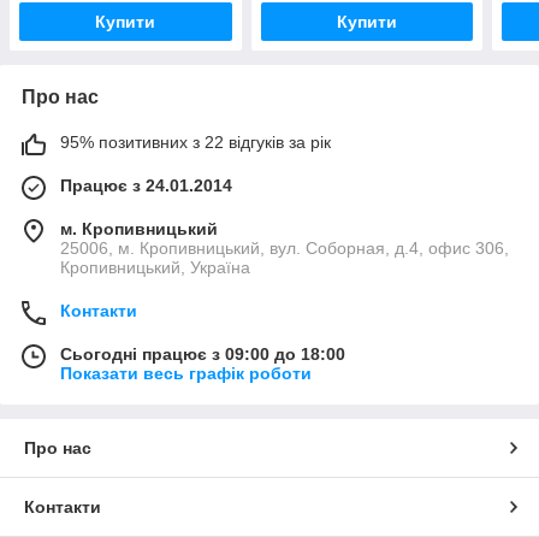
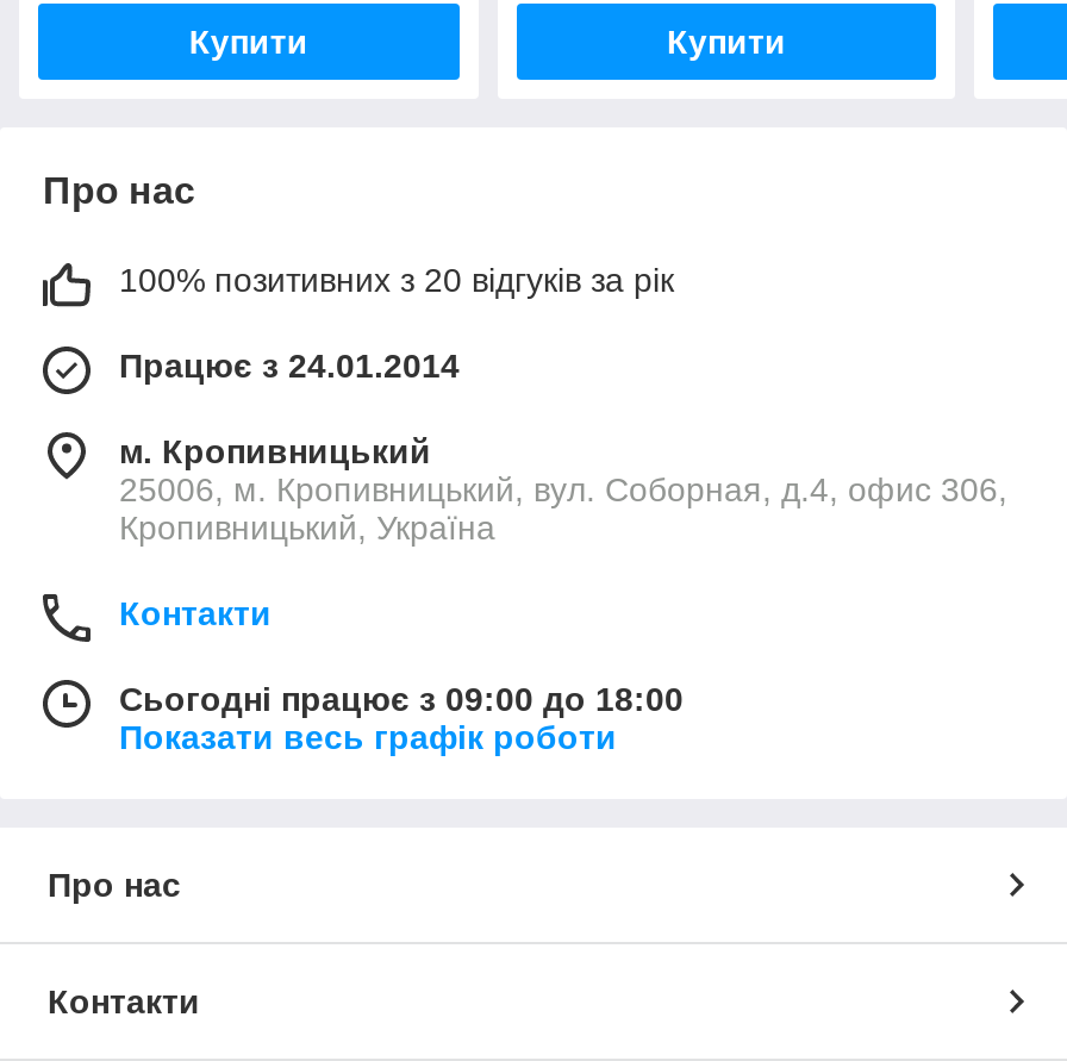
[60,132,331,152] 95% позитивних з 22 відгуків за рік -> [119,261,674,299] 100% позитивних з 20 відгуків за рік

